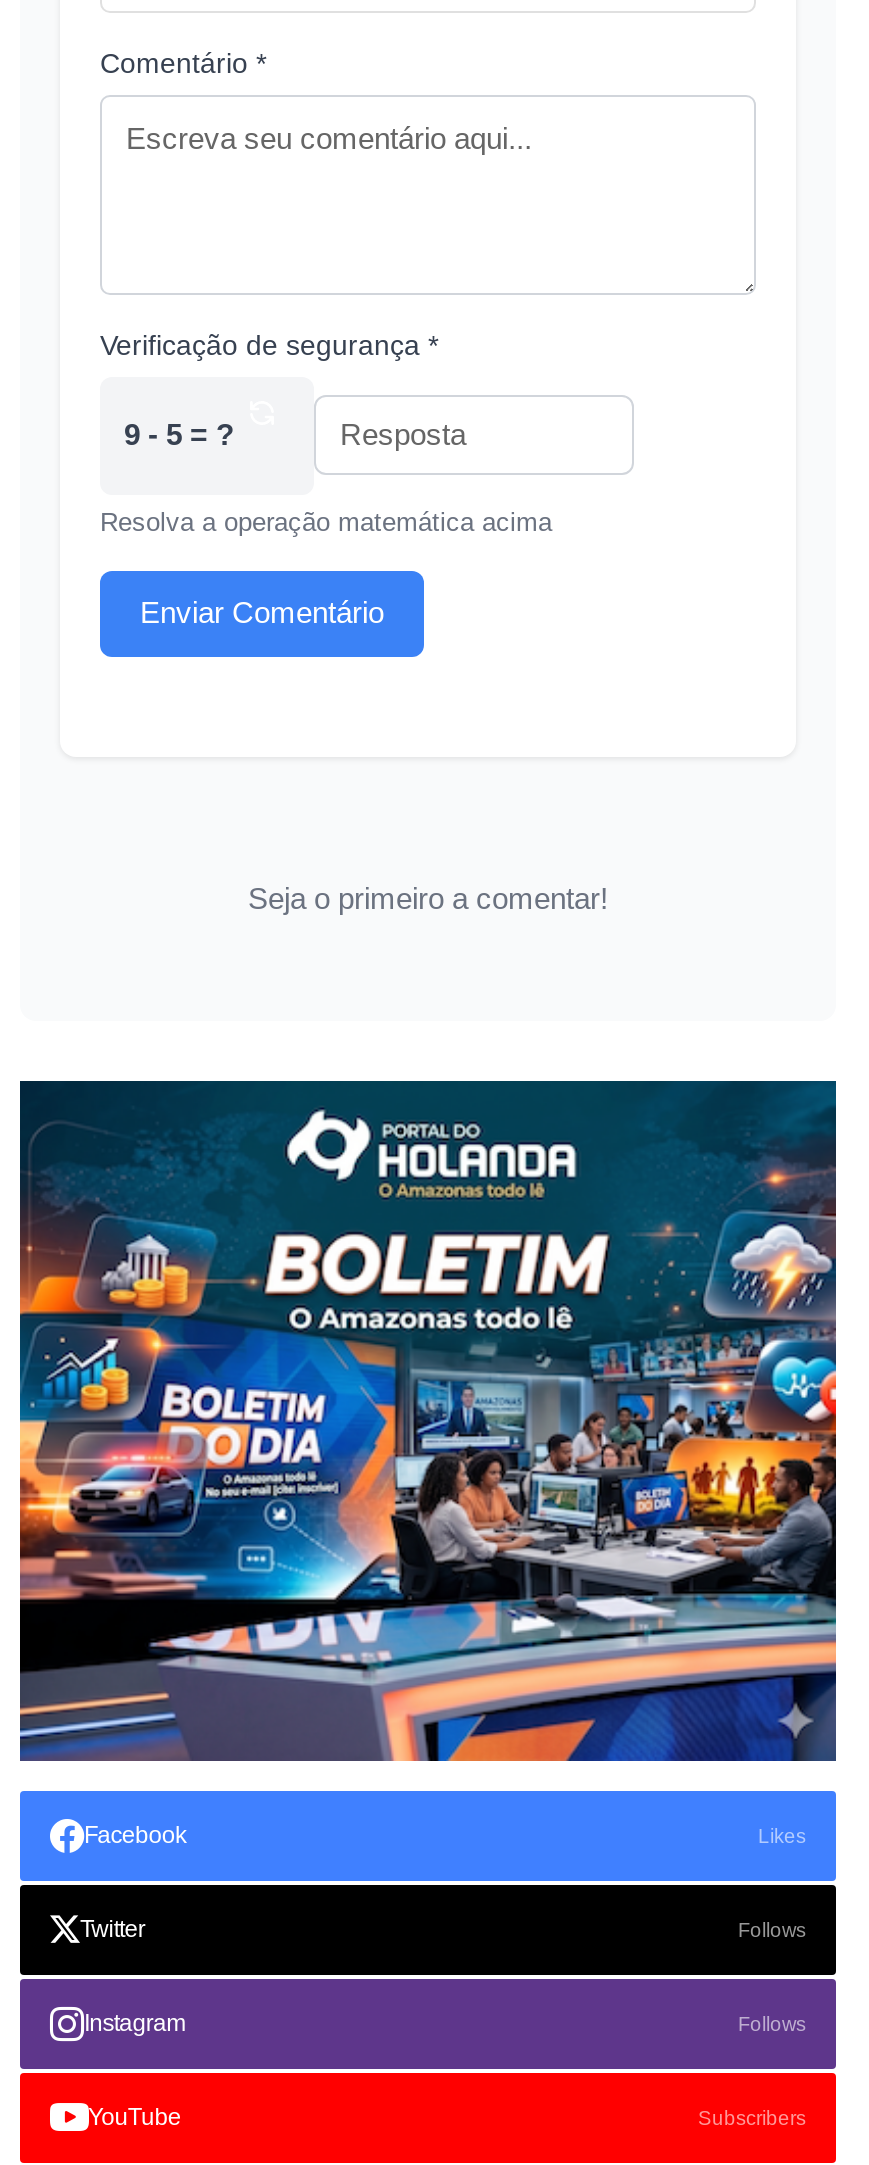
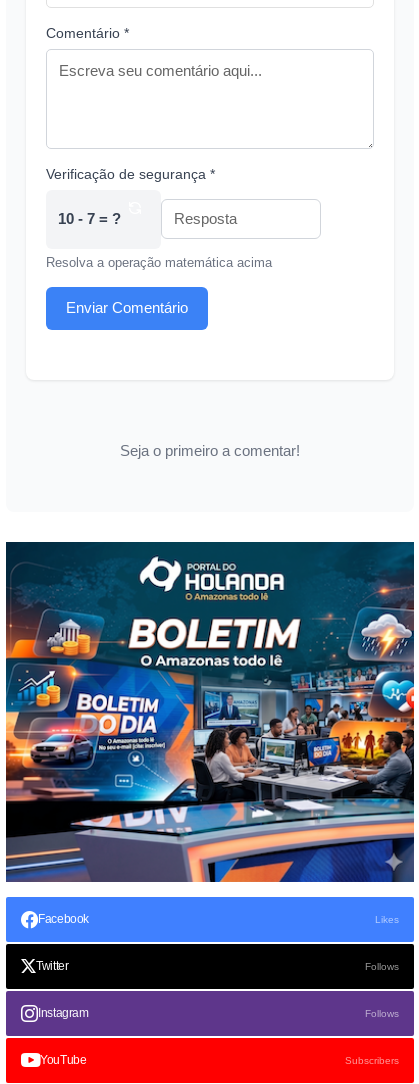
[124,418,234,452] 9 - 5 = ? -> [58,210,121,227] 10 - 7 = ?

